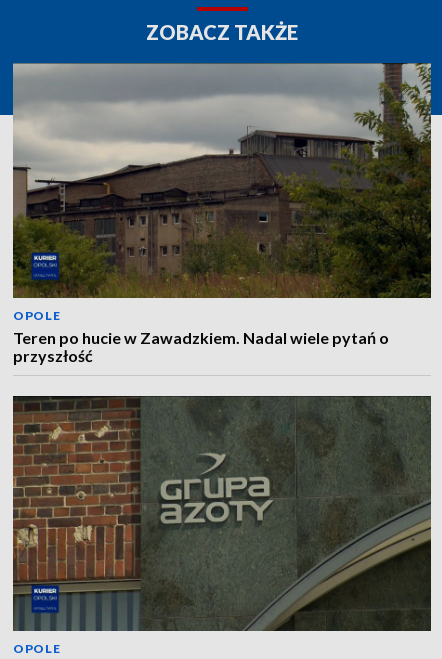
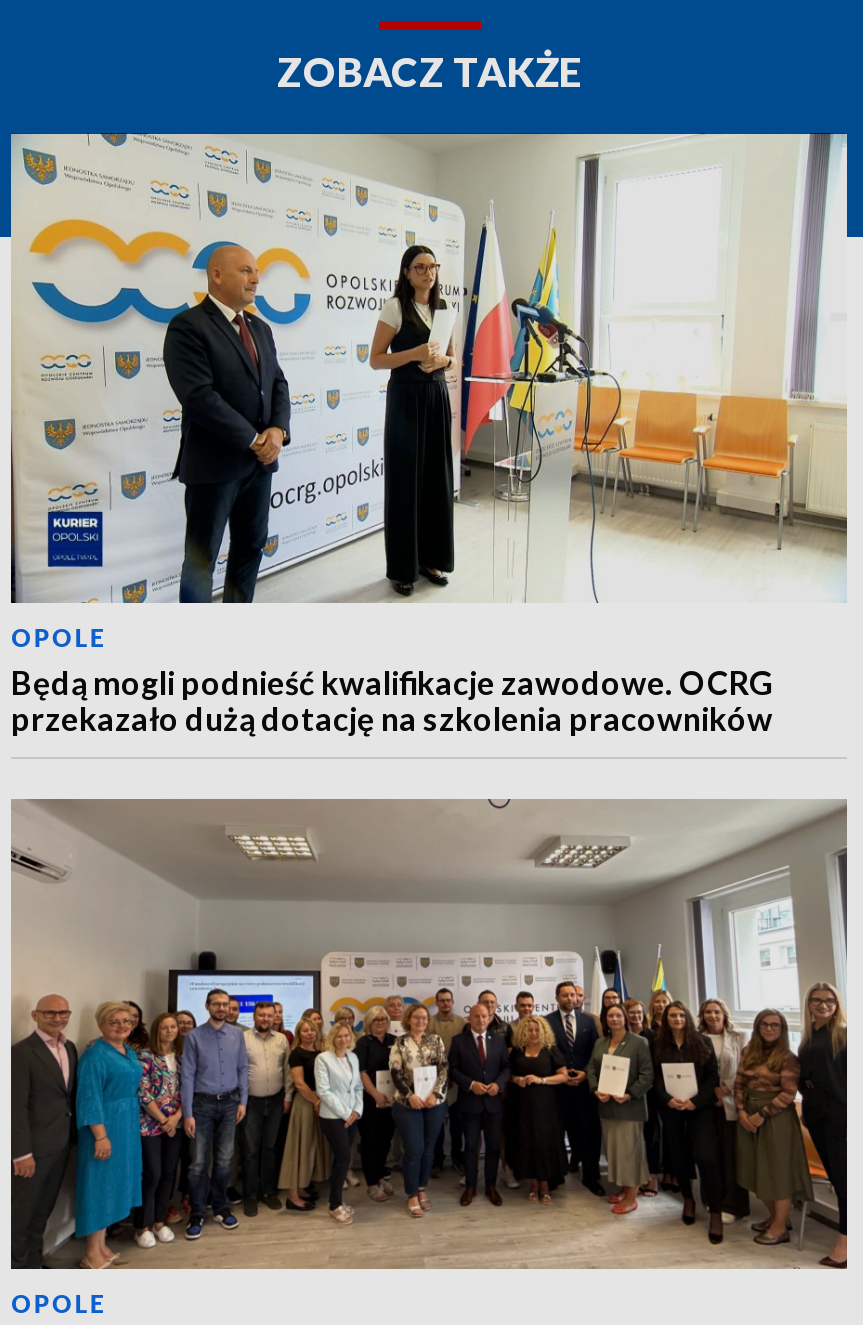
[12,62,432,365] [image] | Teren po hucie w Zawadzkiem. Nadal wiele pytań o | przyszłość -> [11,131,849,738] [image] | Będą mogli podnieść kwalifikacje zawodowe. OCRG | przekazało dużą dotację na szkolenia pracowników
[13,395,432,632] [image] -> [11,799,849,1271] [image]

